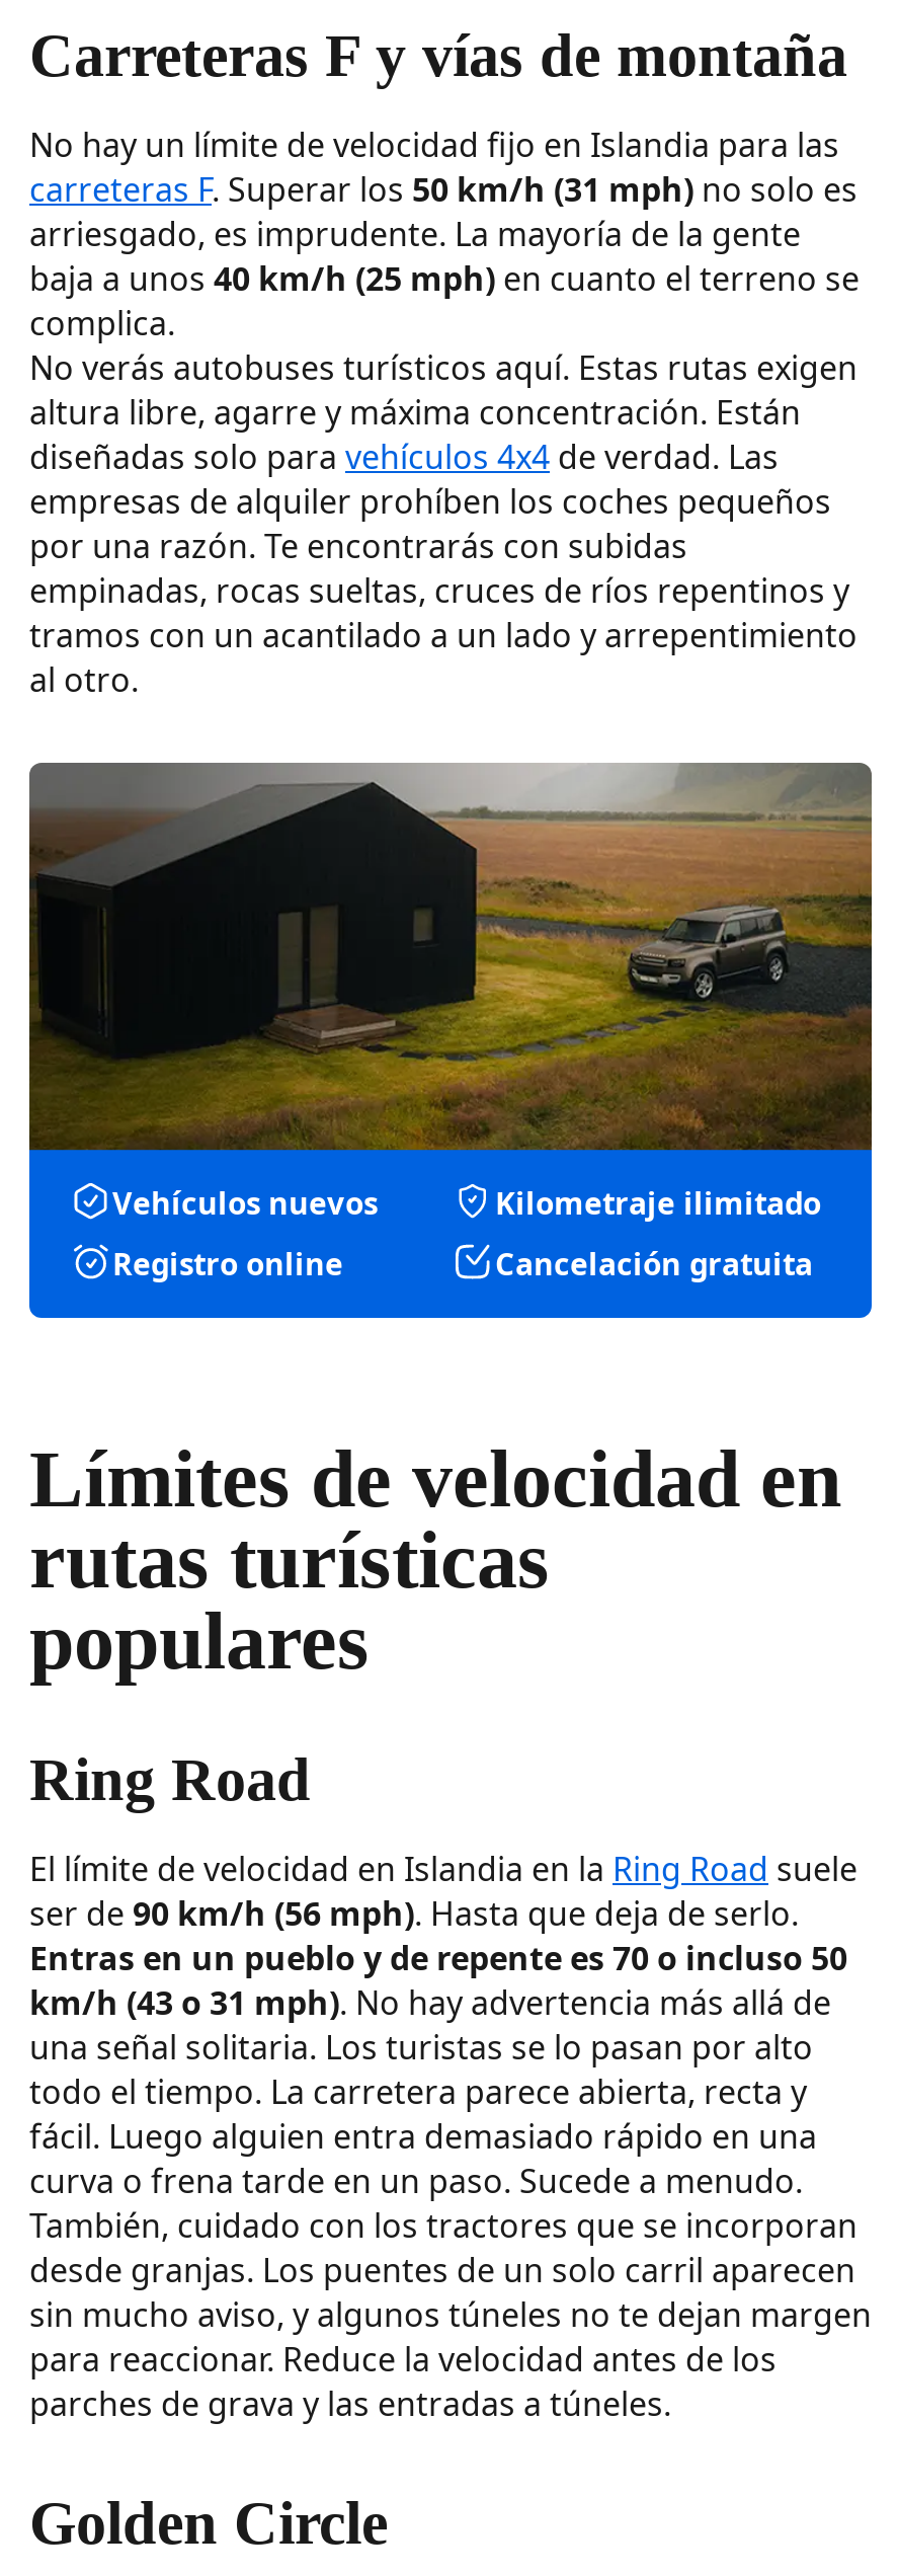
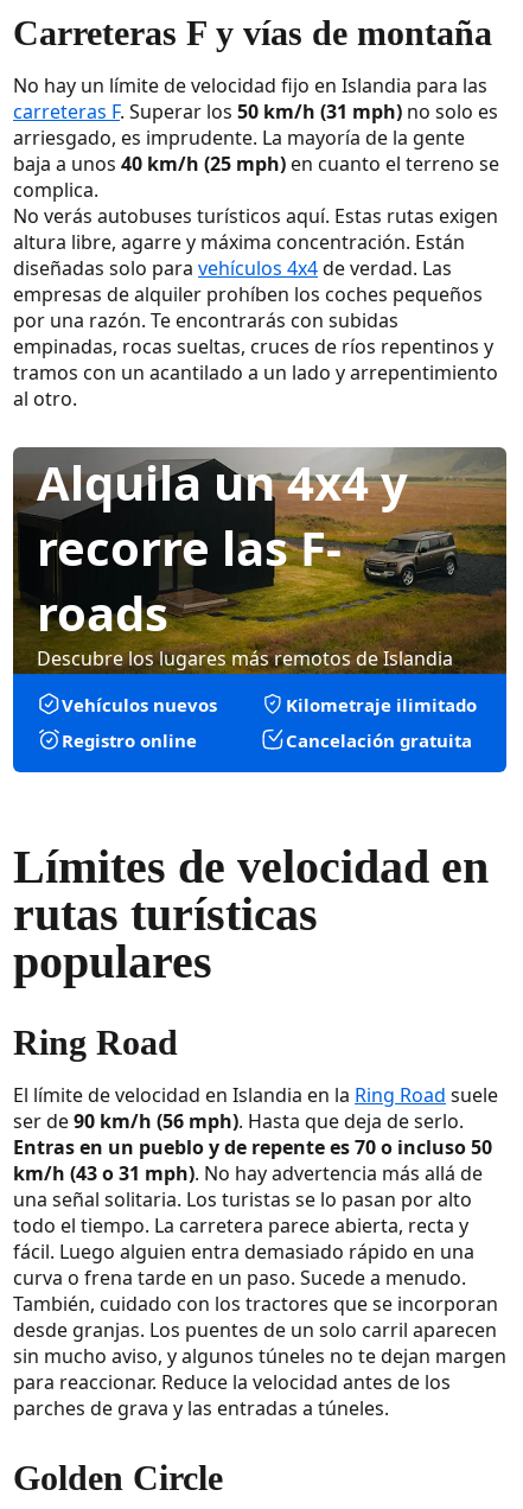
none -> [37,449,453,671] Alquila un 4x4 y | recorre las F- | roads | Descubre los lugares más remotos de Islandia

